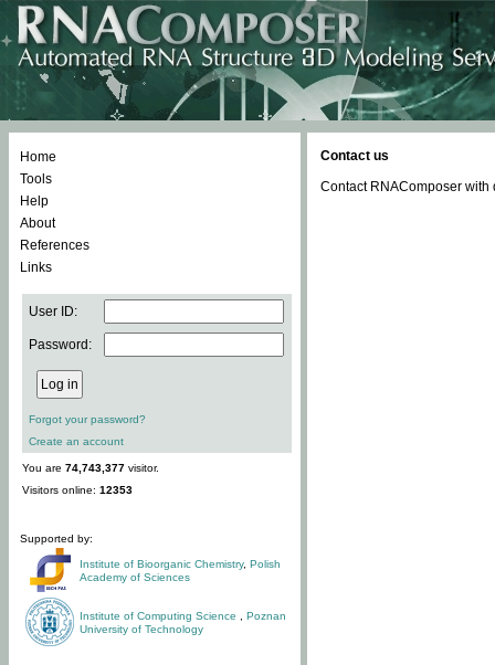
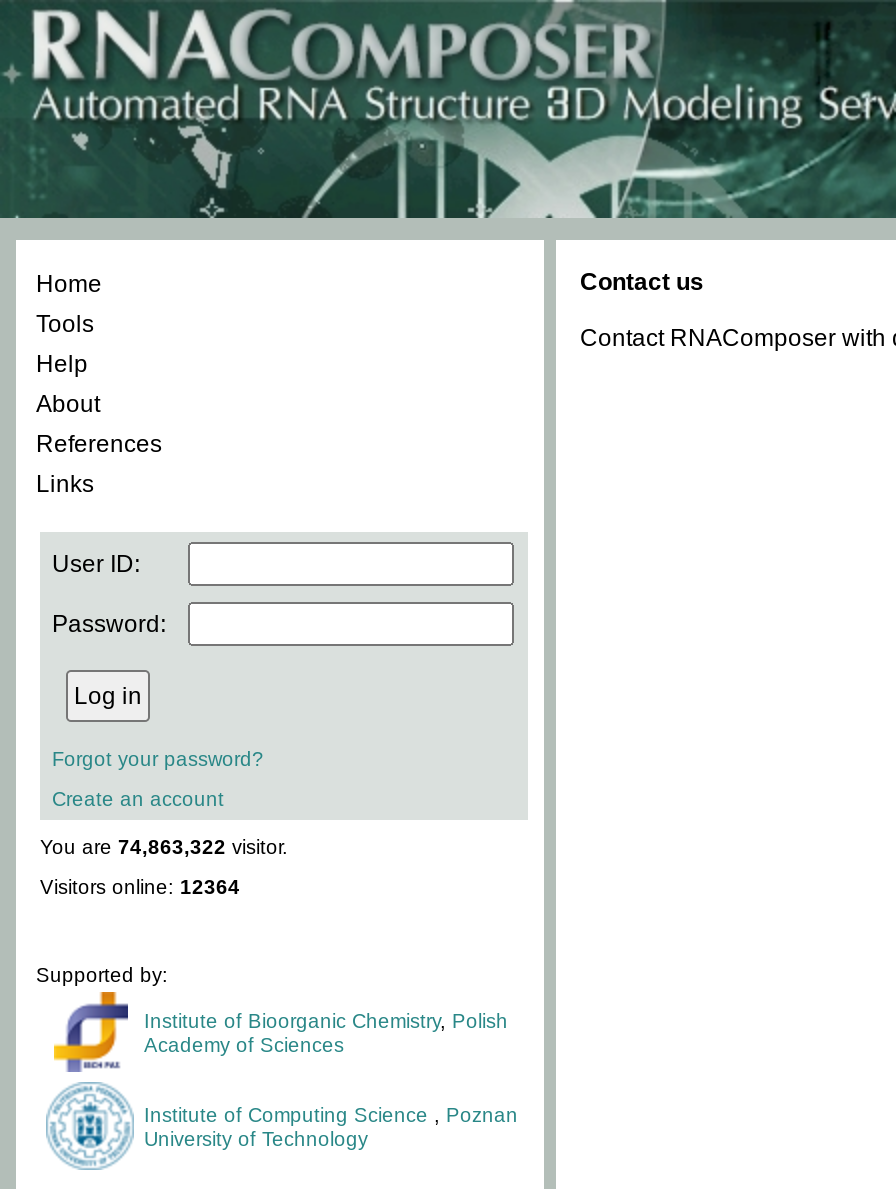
[22,462,159,474] You are 74,743,377 visitor. -> [40,836,288,858] You are 74,863,322 visitor.
[22,484,133,496] Visitors online: 12353 -> [40,876,240,898] Visitors online: 12364

